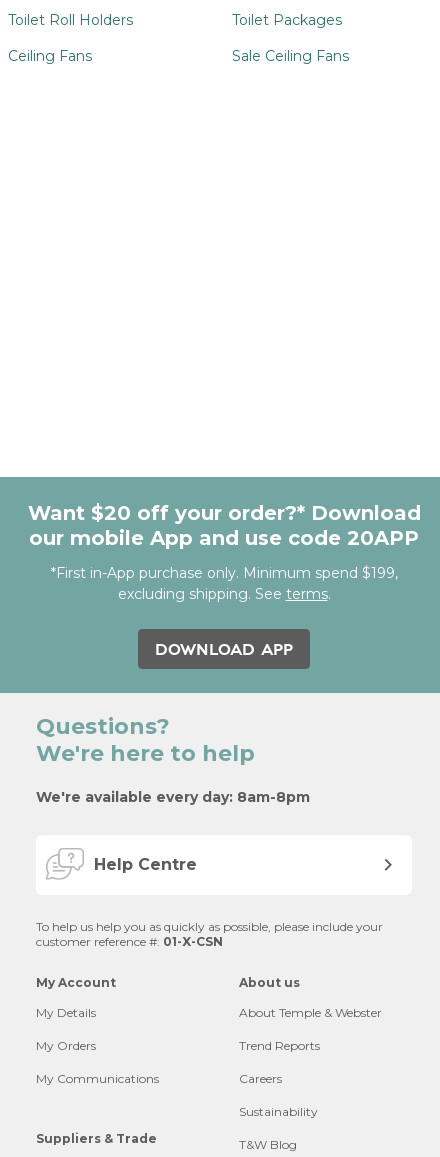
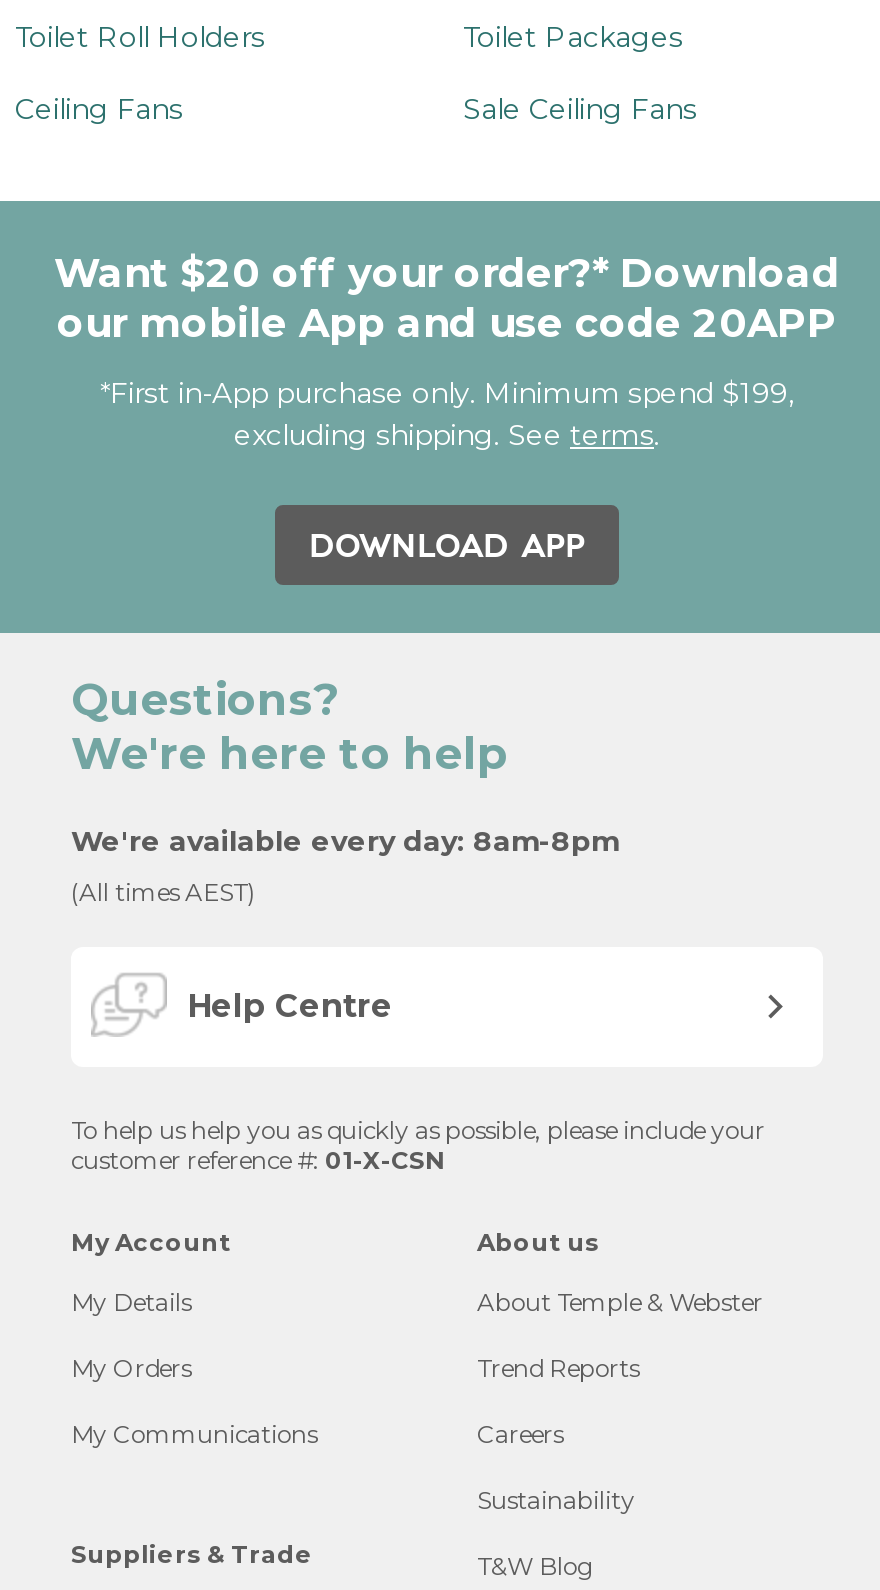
none -> [71,877,255,907] (All times AEST)

